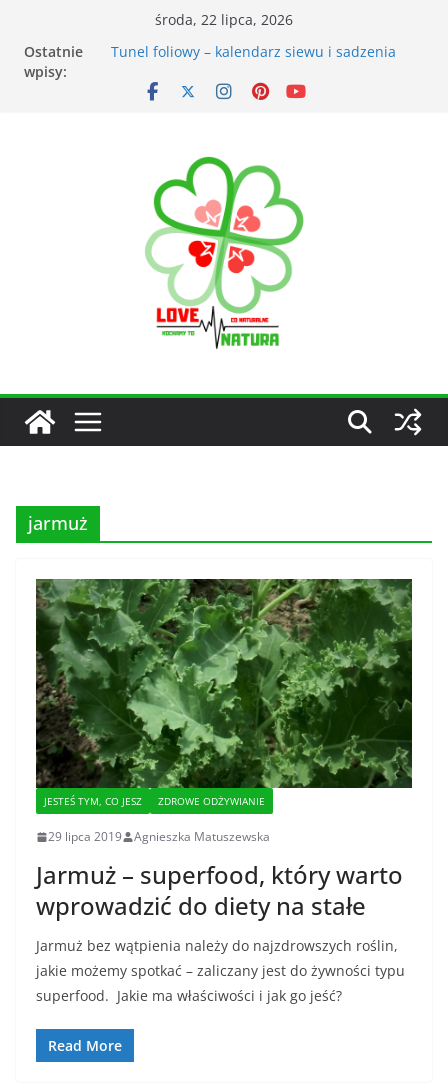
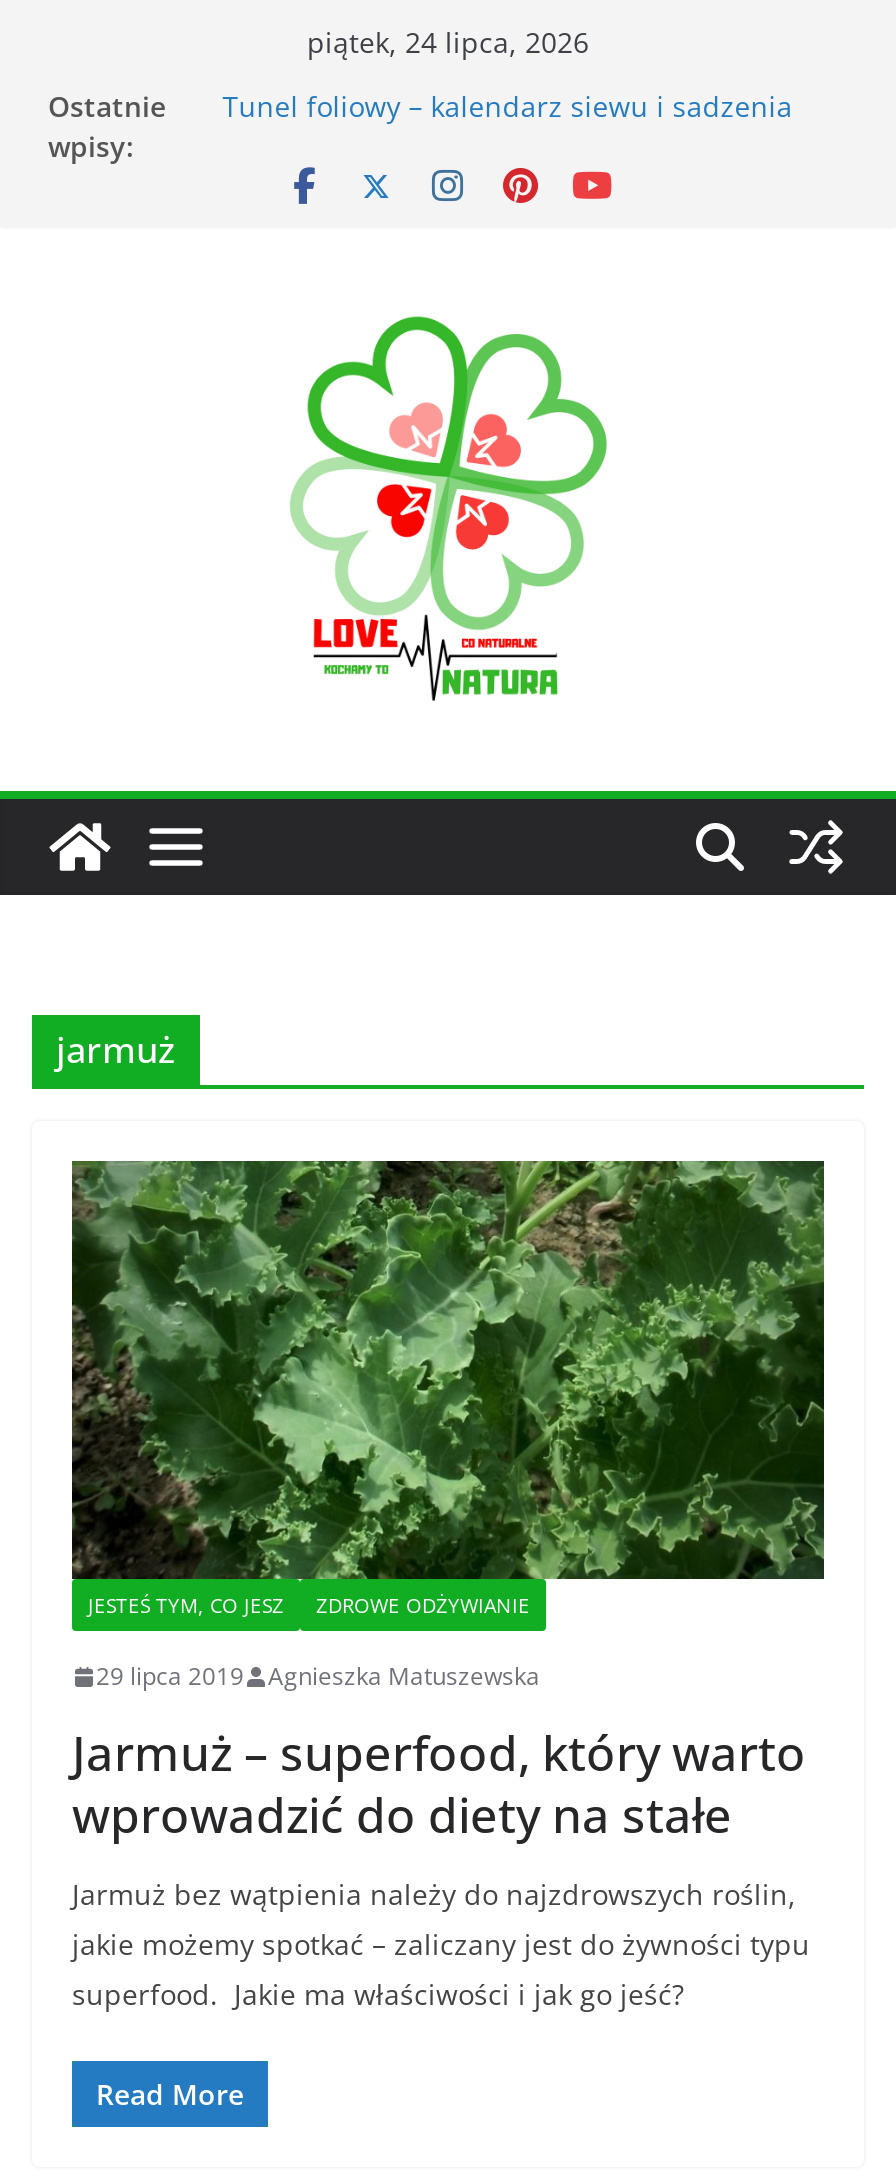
[155,10,293,29] środa, 22 lipca, 2026 -> [307,23,589,61] piątek, 24 lipca, 2026

